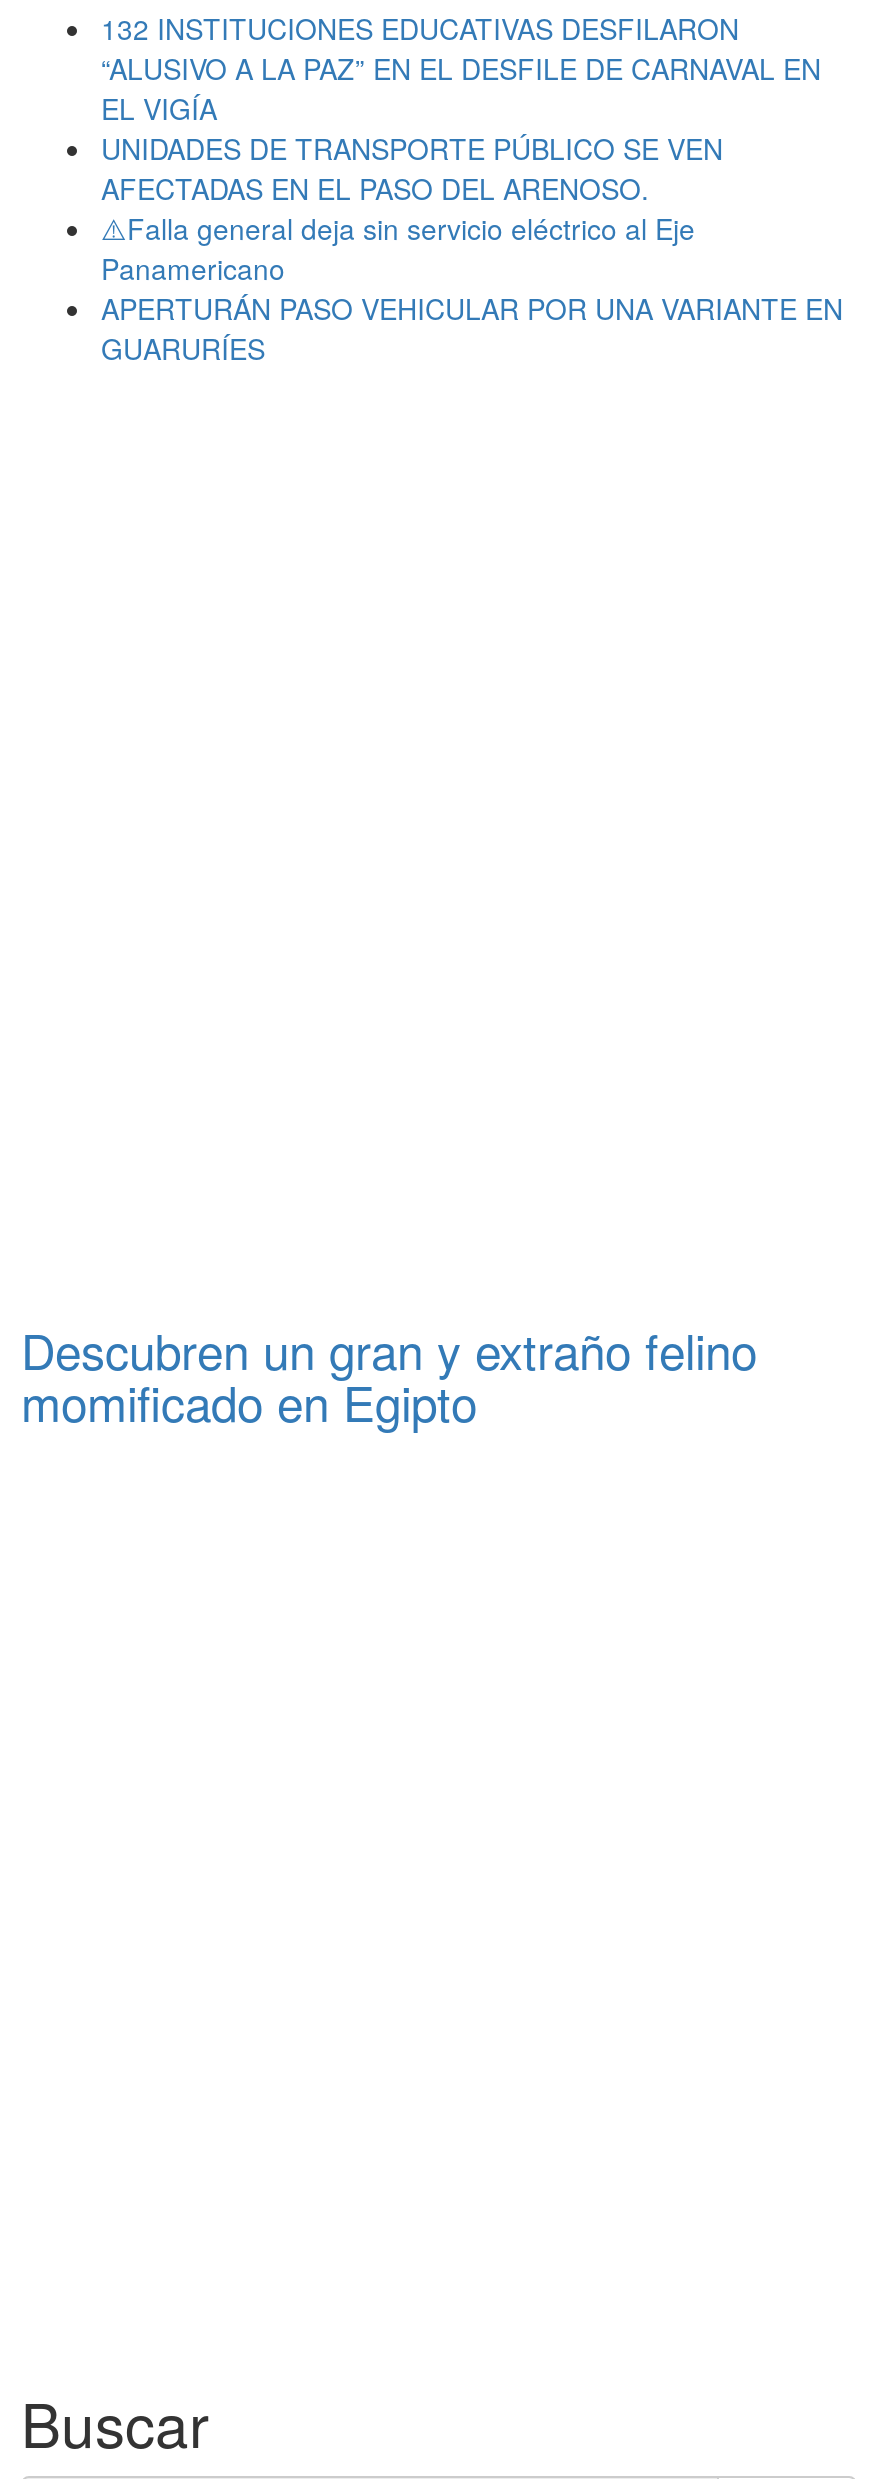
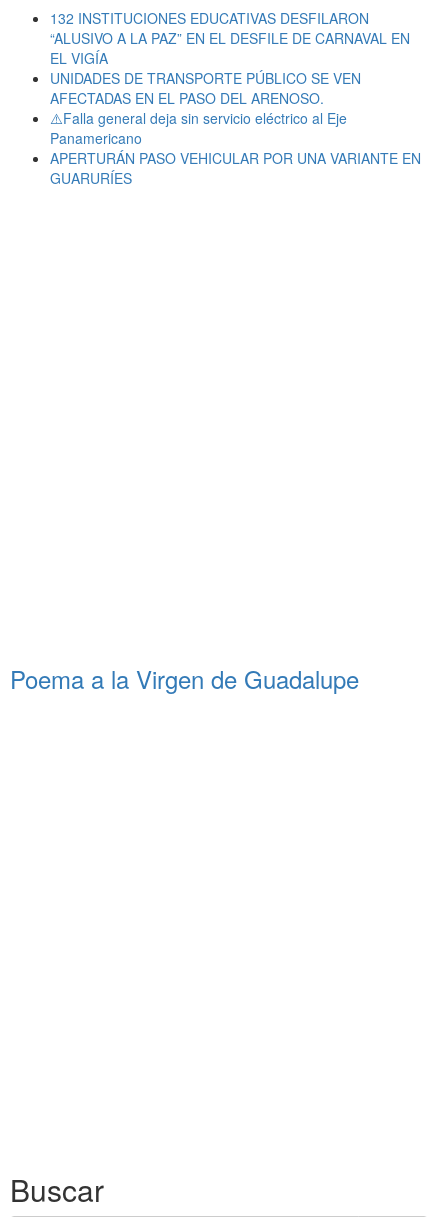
[21,1315,757,1437] Descubren un gran y extraño felino | momificado en Egipto -> [10,661,359,696] Poema a la Virgen de Guadalupe

